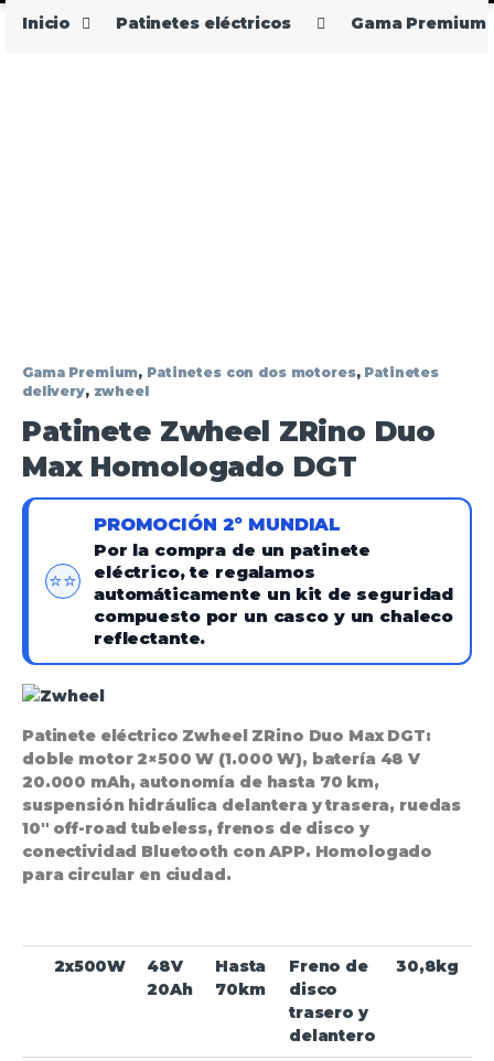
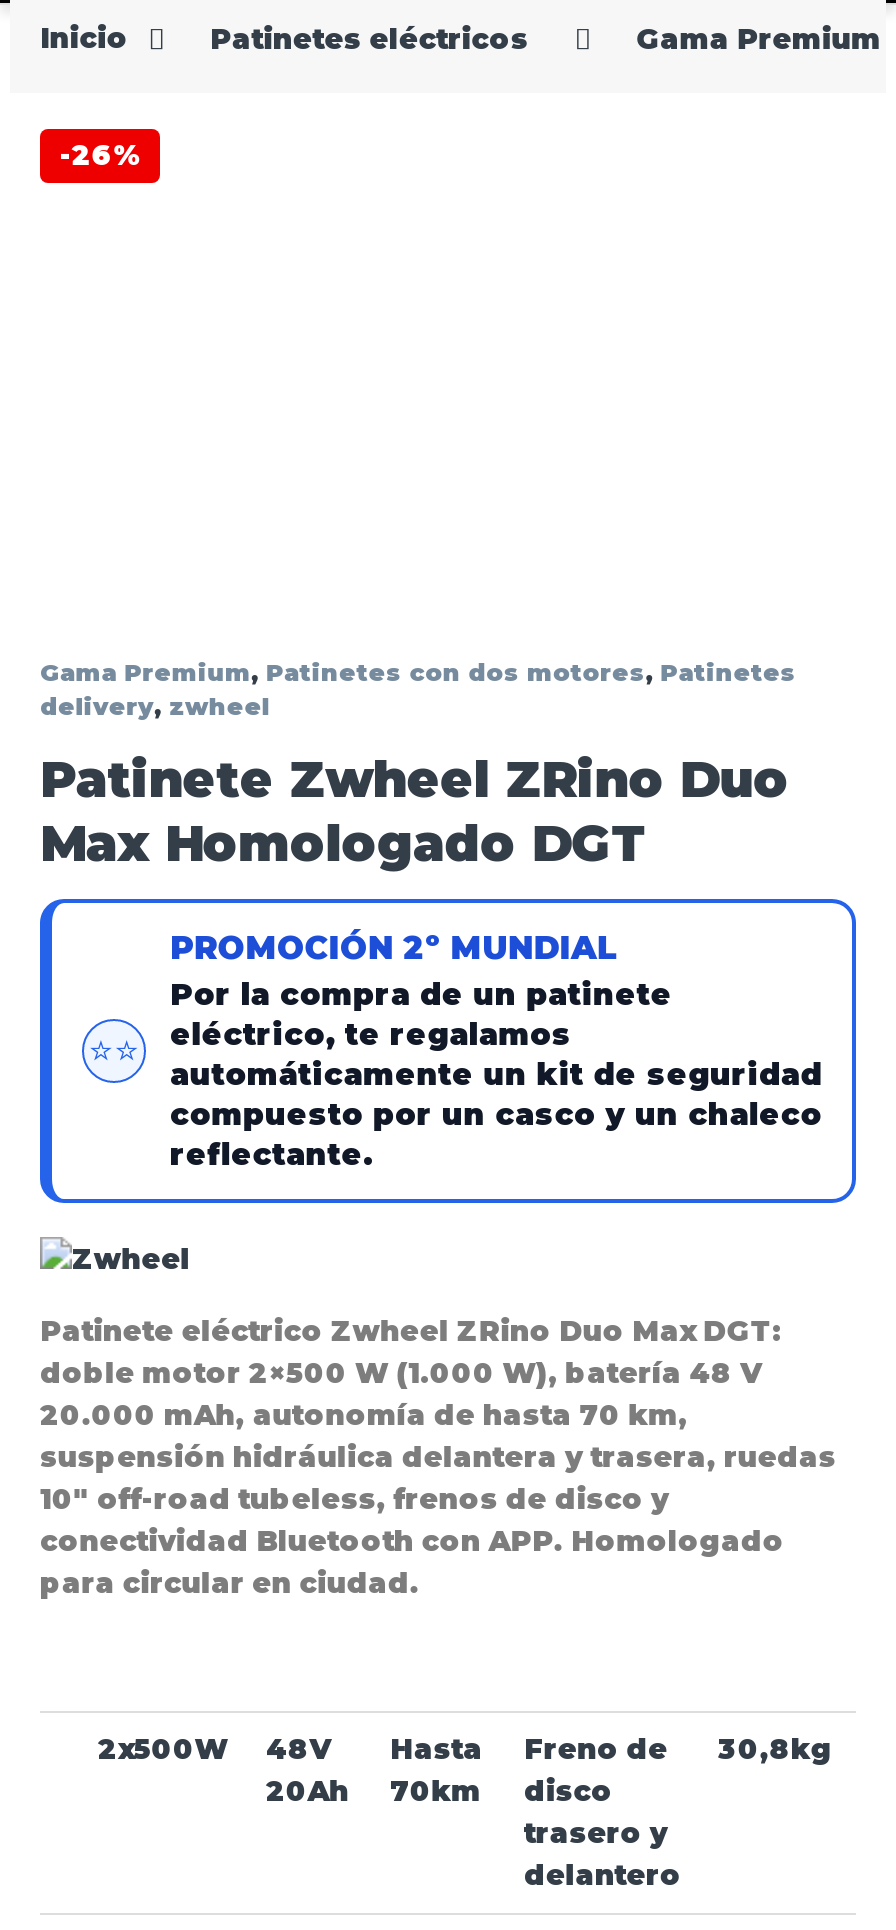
none -> [60,138,141,174] -26%

